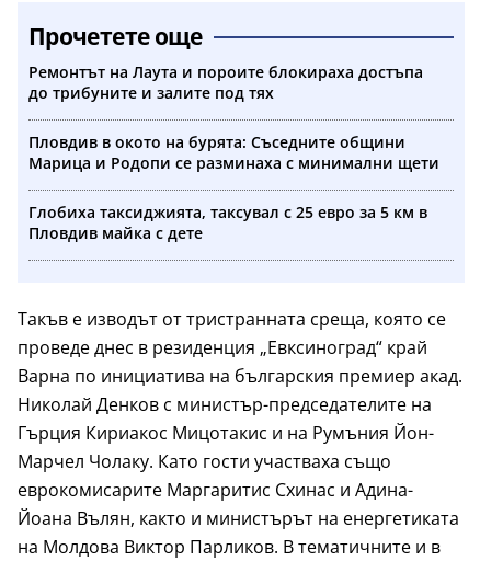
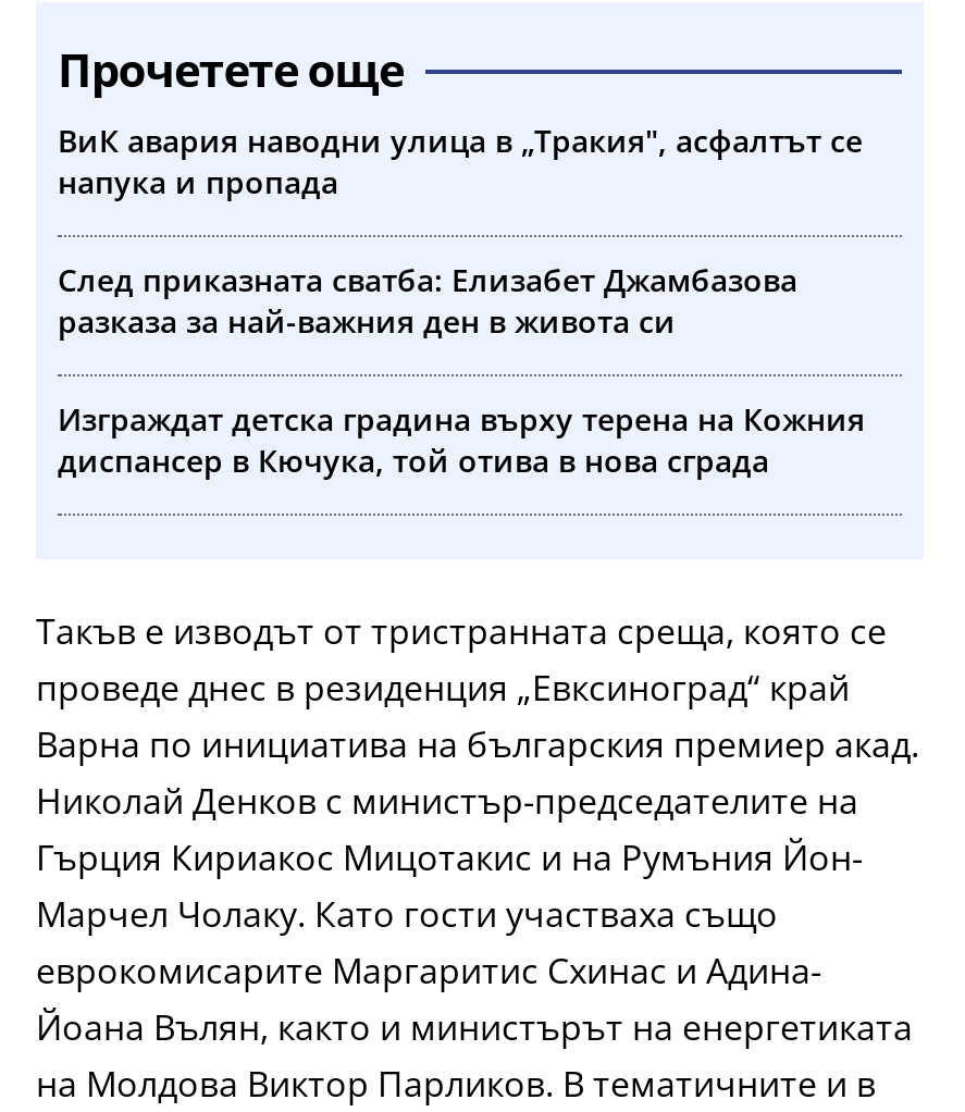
[28,61,423,103] Ремонтът на Лаута и пороите блокираха достъпа | до трибуните и залите под тях -> [58,119,863,202] ВиК авария наводни улица в „Тракия", асфалтът се | напука и пропада
[28,131,439,173] Пловдив в окото на бурята: Съседните общини | Марица и Родопи се разминаха с минимални щети -> [58,259,797,341] След приказната сватба: Елизабет Джамбазова | разказа за най-важния ден в живота си
[28,201,427,243] Глобиха таксиджията, таксувал с 25 евро за 5 км в | Пловдив майка с дете -> [58,398,865,481] Изграждат детска градина върху терена на Кожния | диспансер в Кючука, той отива в нова сграда

